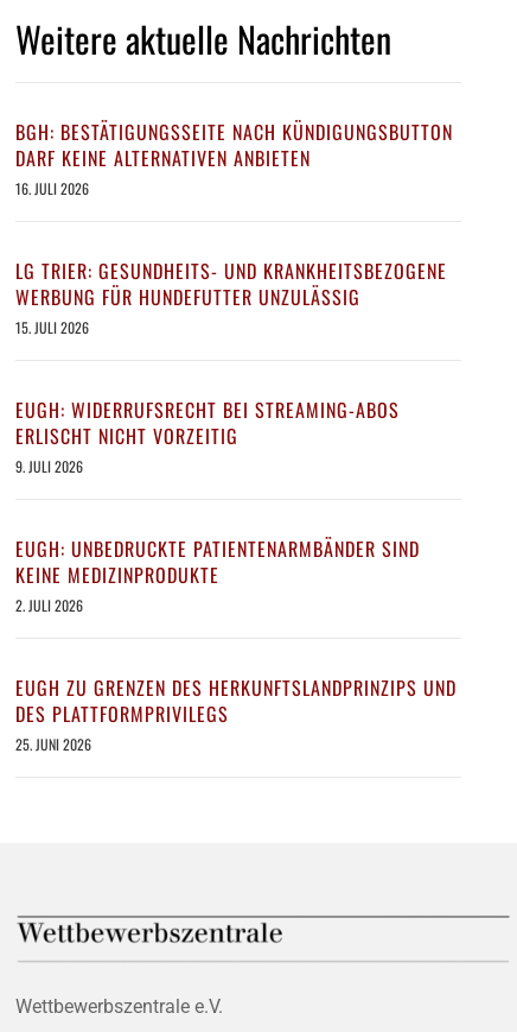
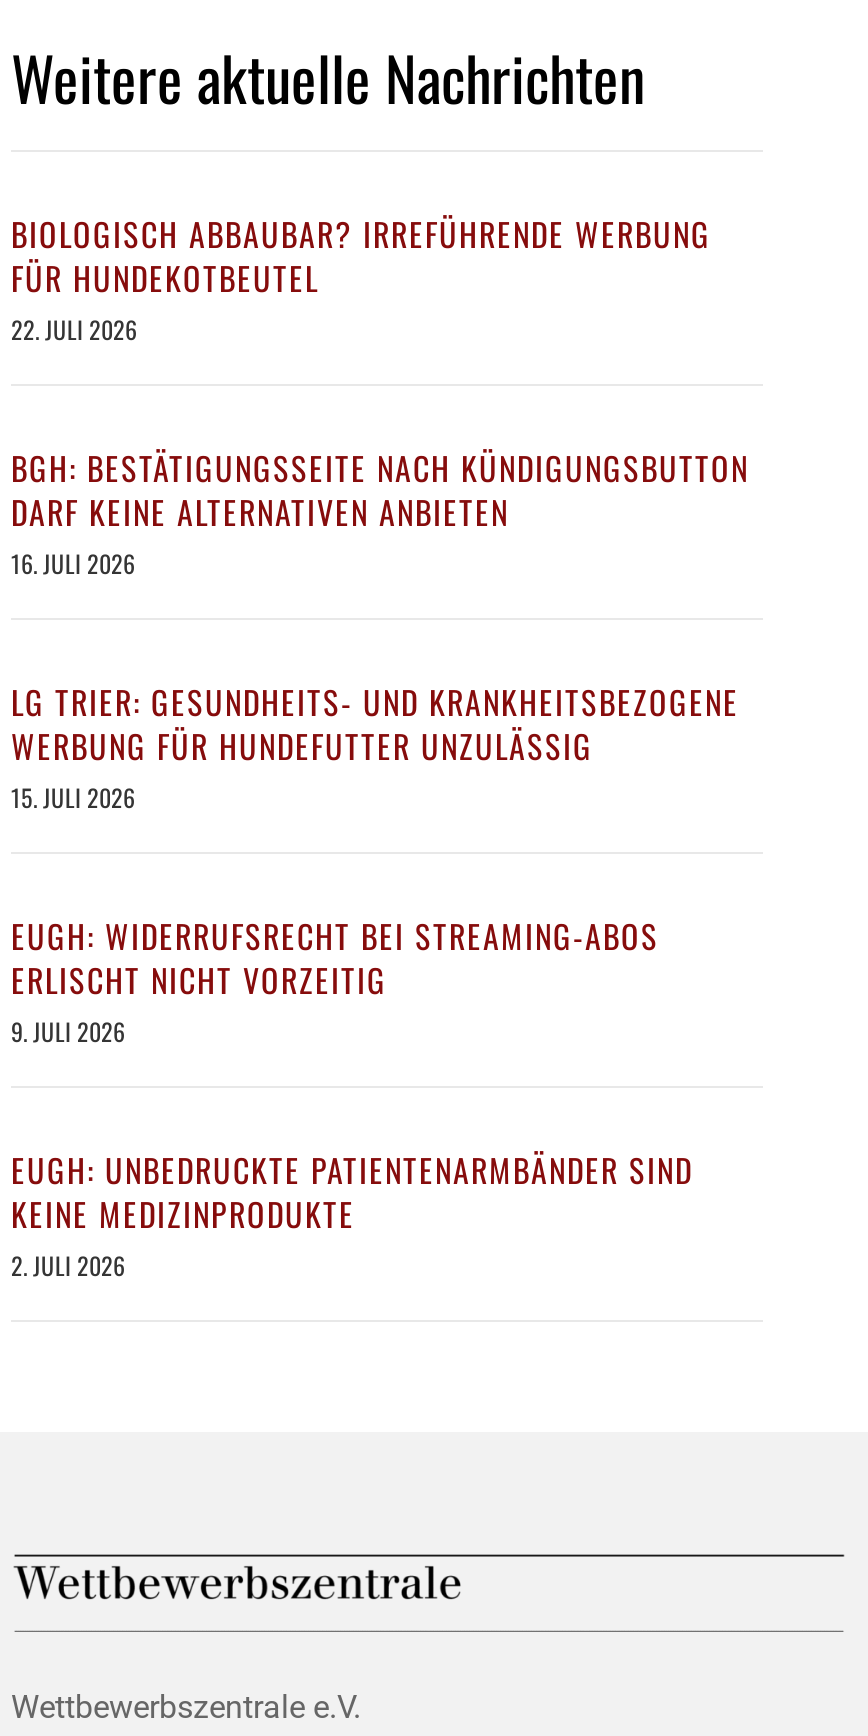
none -> [11,211,711,347] BIOLOGISCH ABBAUBAR? IRREFÜHRENDE WERBUNG | FÜR HUNDEKOTBEUTEL | 22. JULI 2026
moved [15,118,453,616] -> [11,445,749,1283]: BGH: BESTÄTIGUNGSSEITE NACH KÜNDIGUNGSBUTTON | DARF KEINE ALTERNATIVEN ANBIETEN | 16. JULI 2026 | ... | KEINE MEDIZINPRODUKTE | 2. JULI 2026
[15,674,457,755] EUGH ZU GRENZEN DES HERKUNFTSLANDPRINZIPS UND | DES PLATTFORMPRIVILEGS | 25. JUNI 2026 -> none

